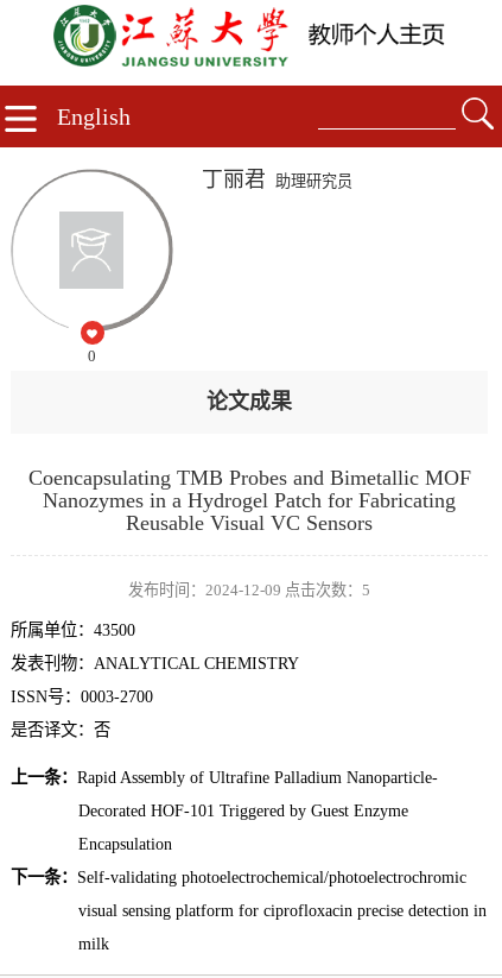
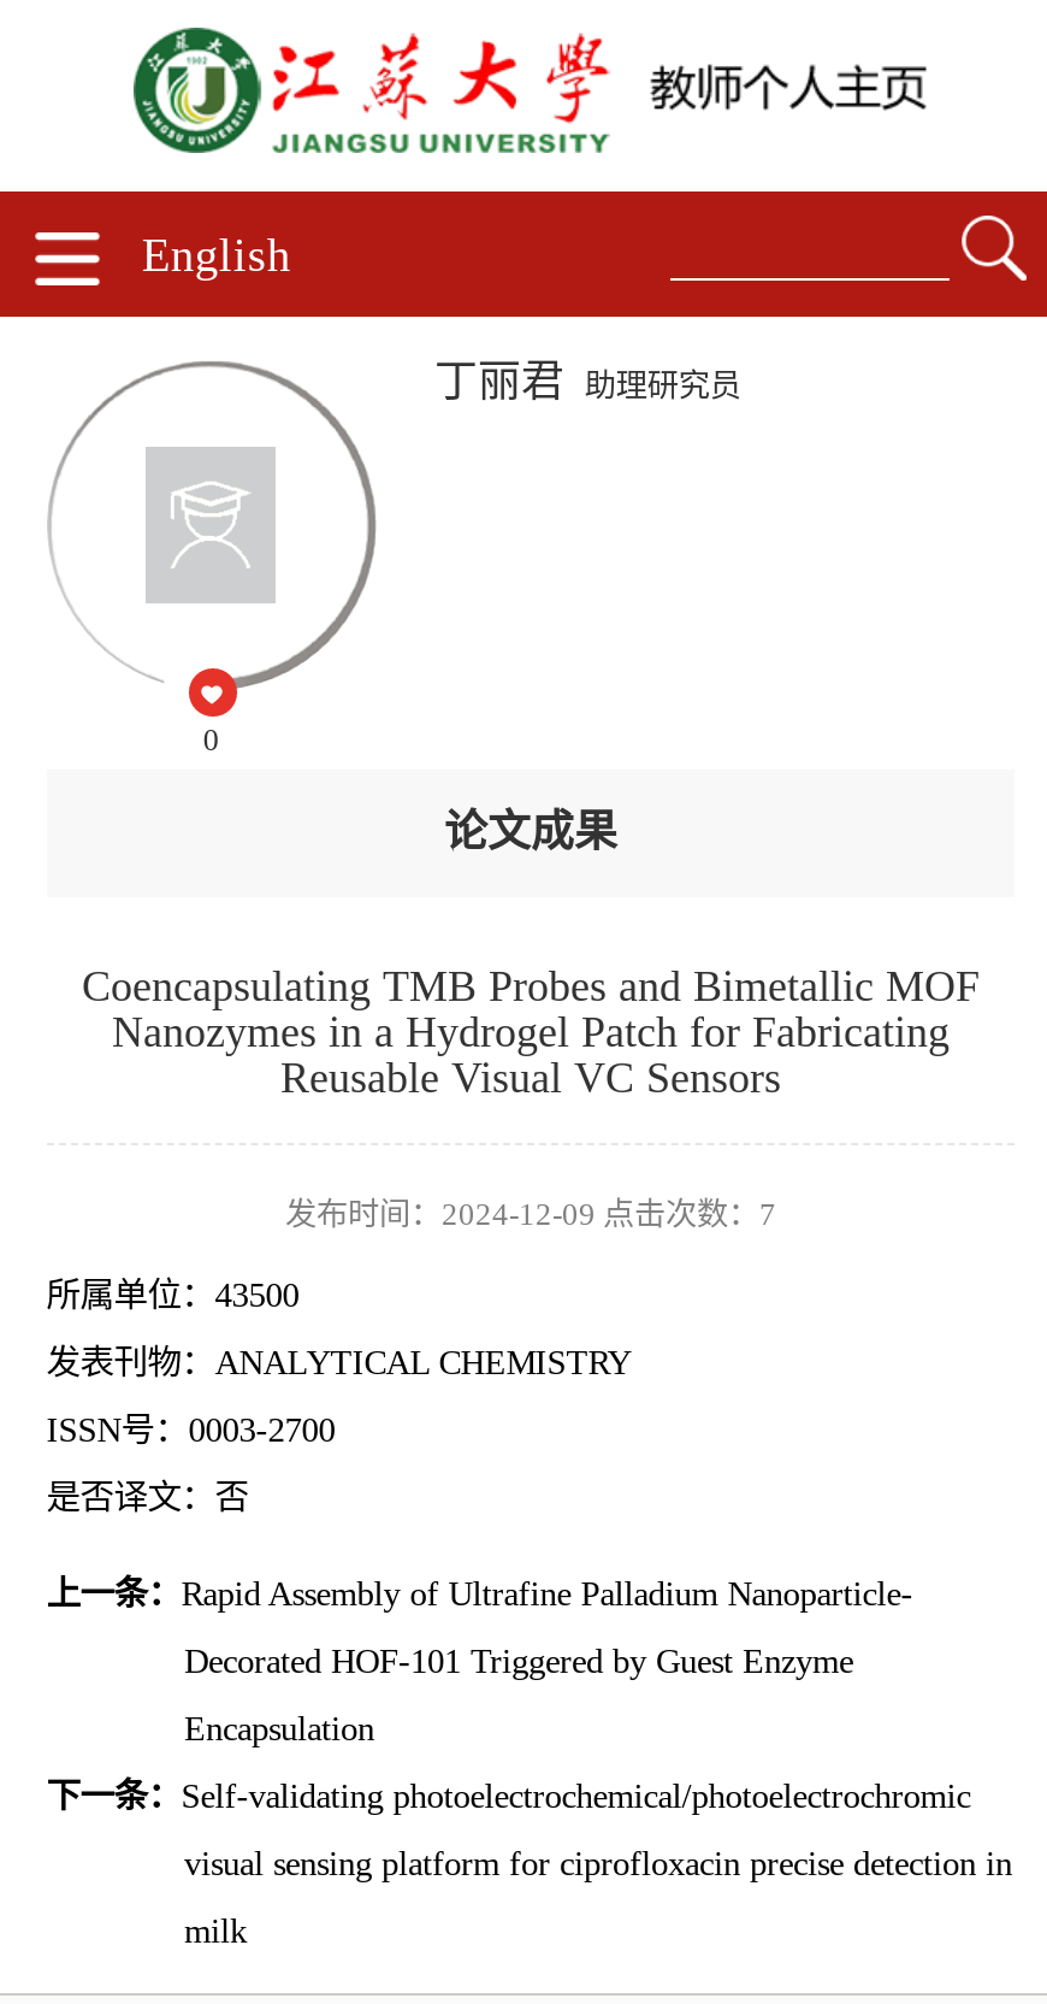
[128,581,370,599] 发布时间：2024-12-09 点击次数：5 -> [285,1195,776,1232] 发布时间：2024-12-09 点击次数：7

